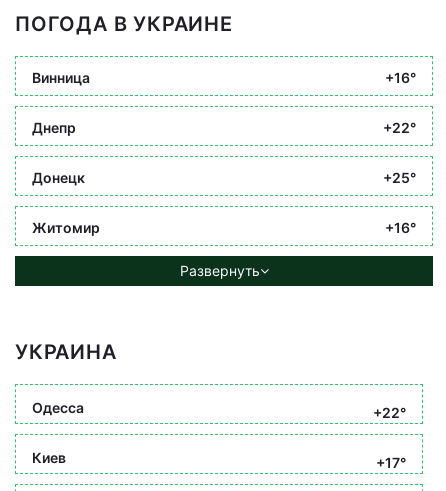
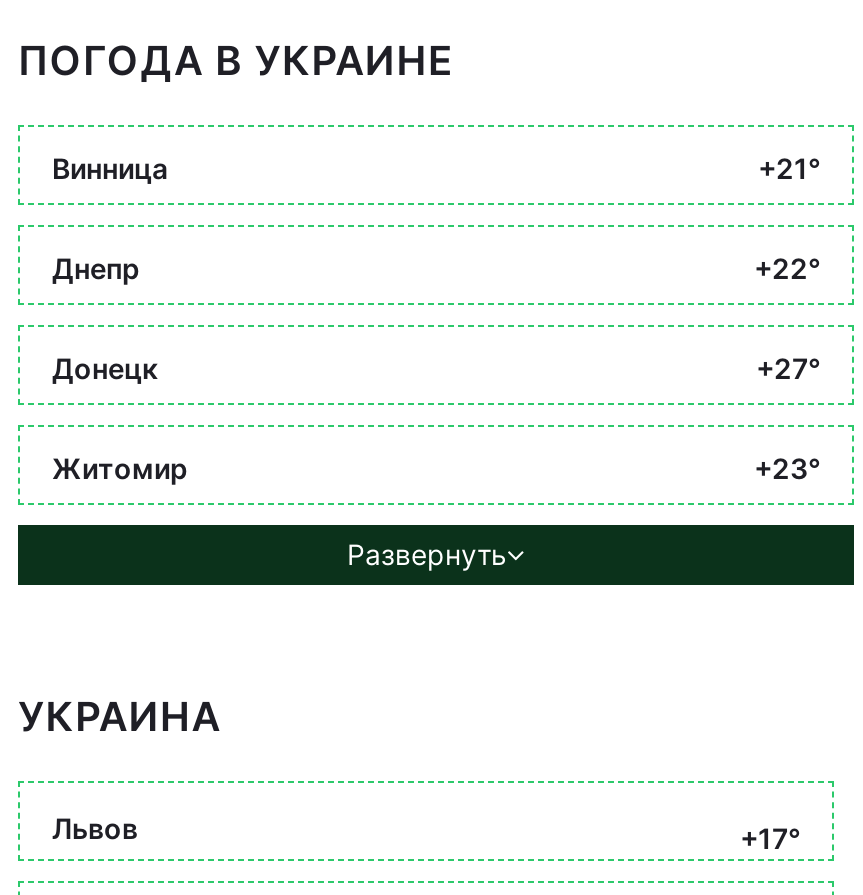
[385,68,416,85] +16° -> [758,150,820,184] +21°
[383,168,416,185] +25° -> [756,350,820,384] +27°
[385,218,416,235] +16° -> [754,450,820,484] +23°
[32,398,406,465] Одесса | +22° | Киев -> [52,810,138,844] Львов

